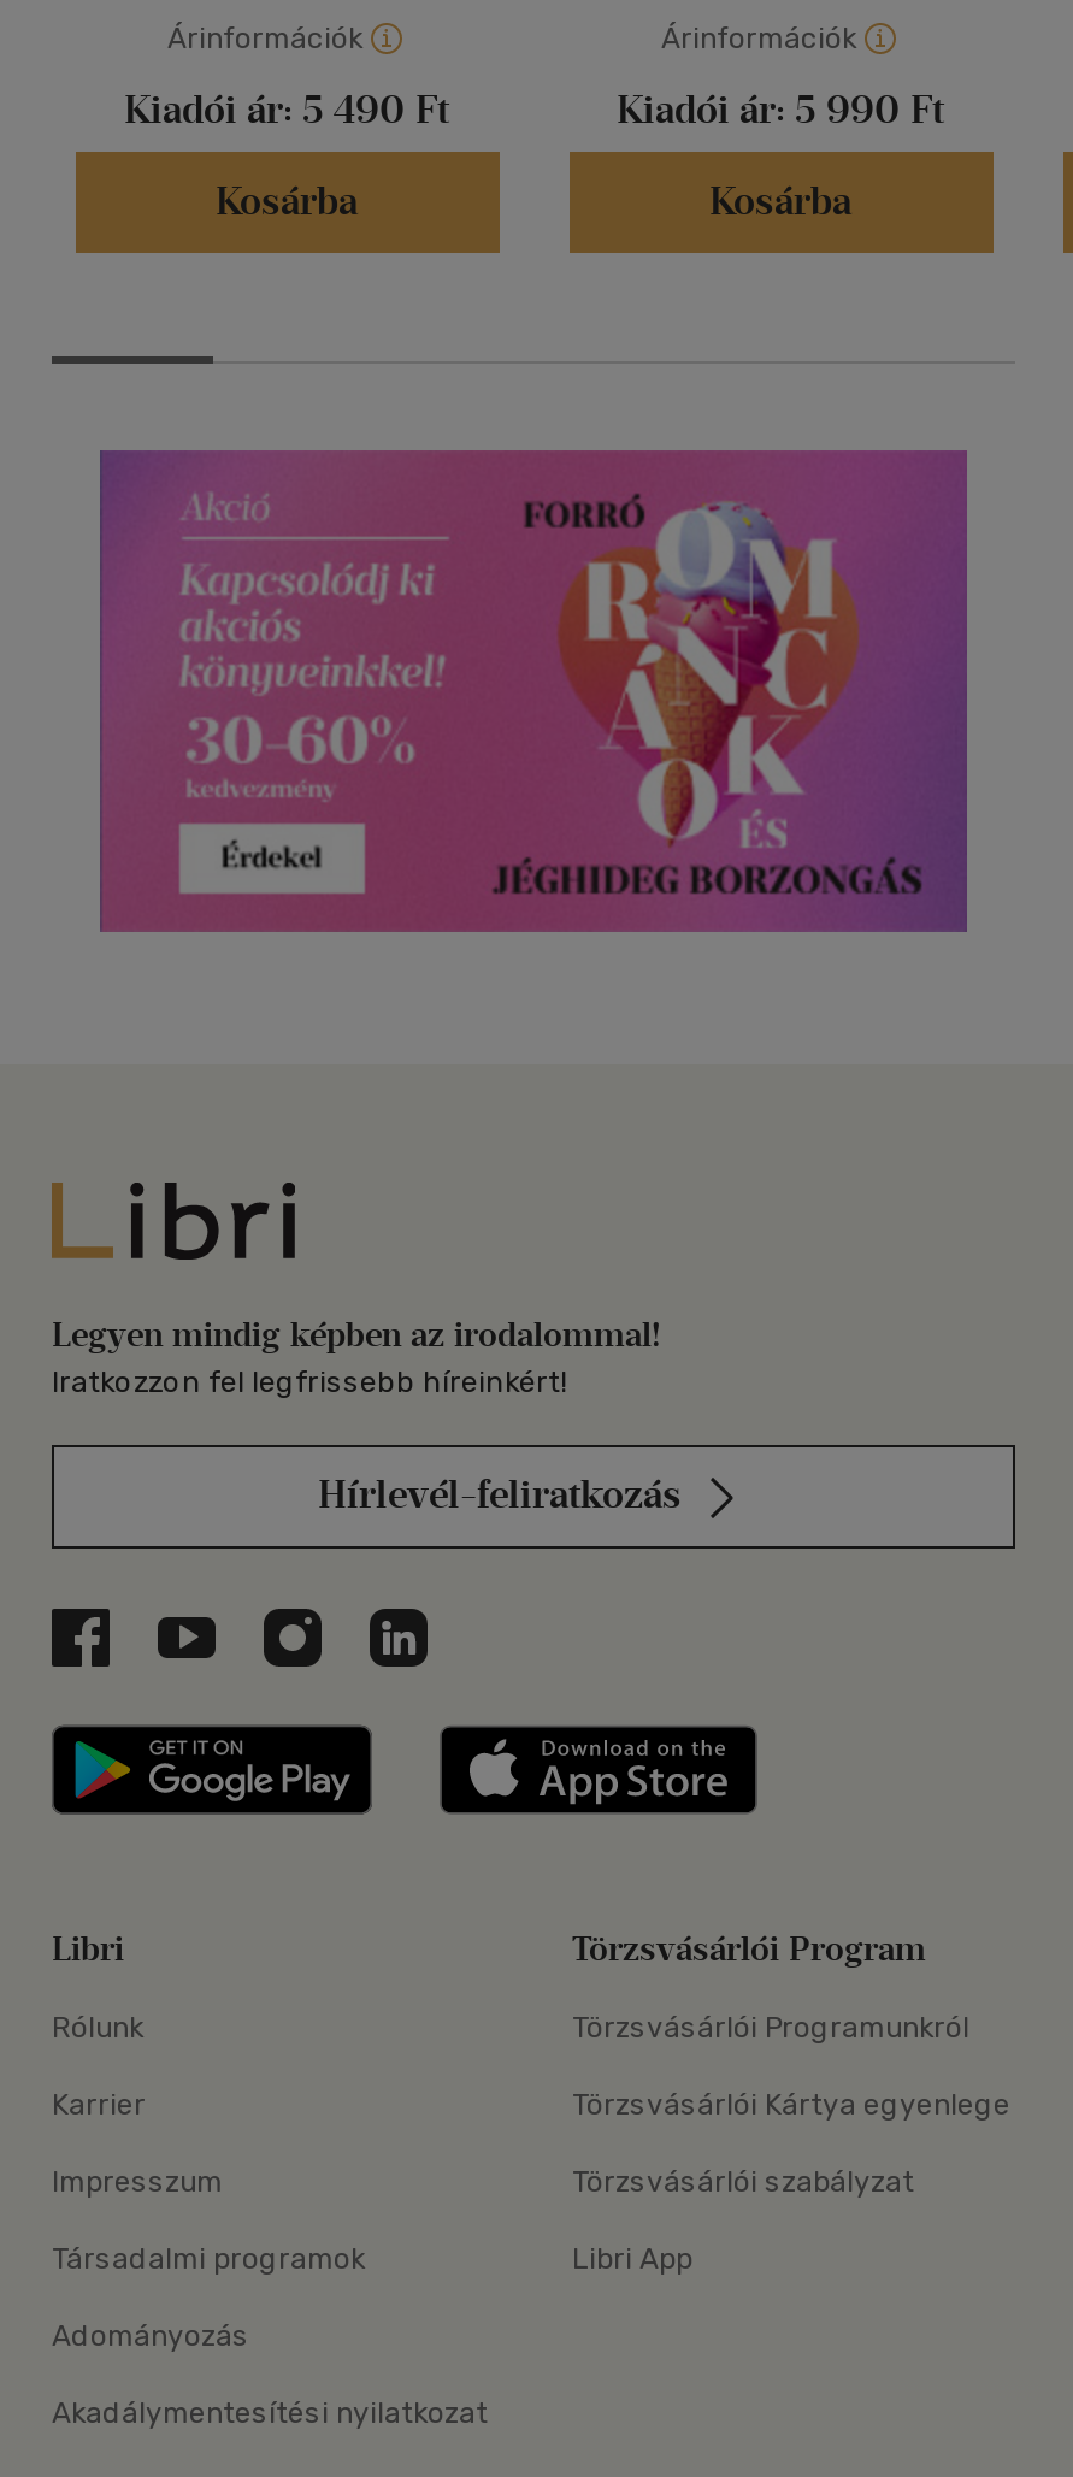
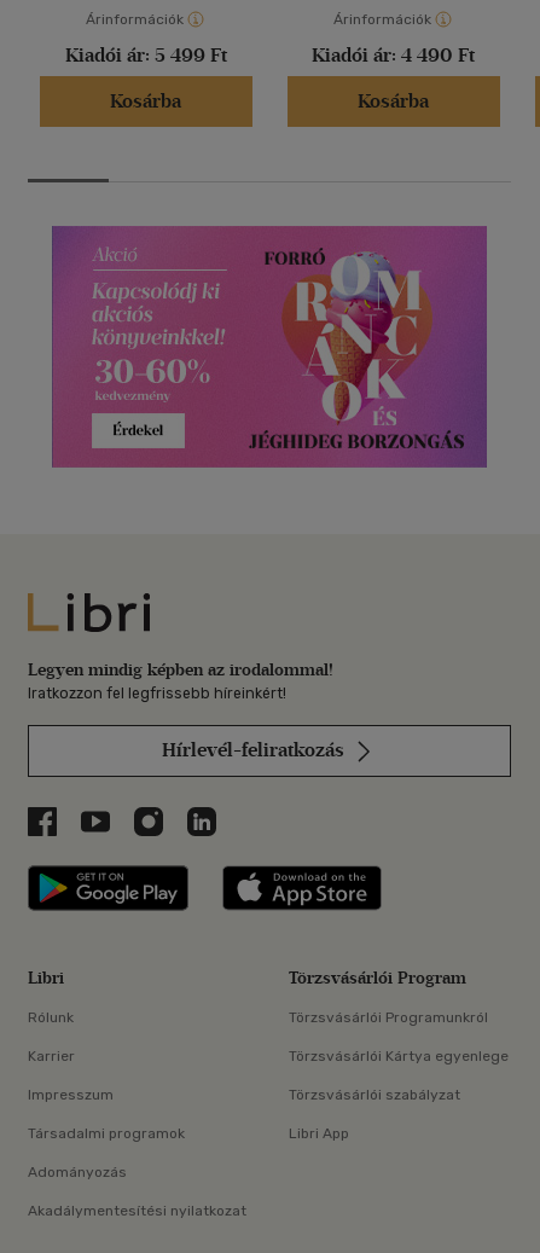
[124,87,449,133] Kiadói ár: 5 490 Ft -> [65,44,227,67] Kiadói ár: 5 499 Ft
[617,87,944,133] Kiadói ár: 5 990 Ft -> [312,44,475,67] Kiadói ár: 4 490 Ft

